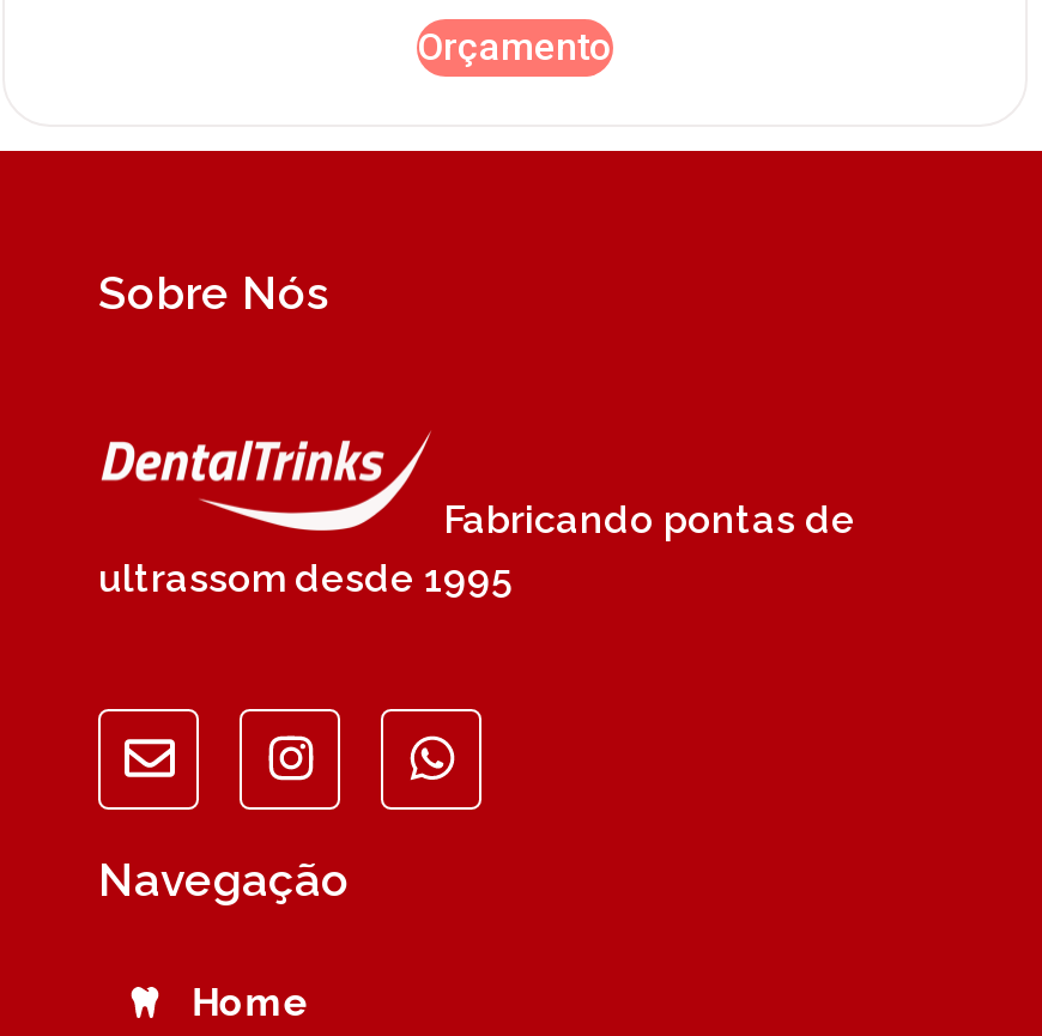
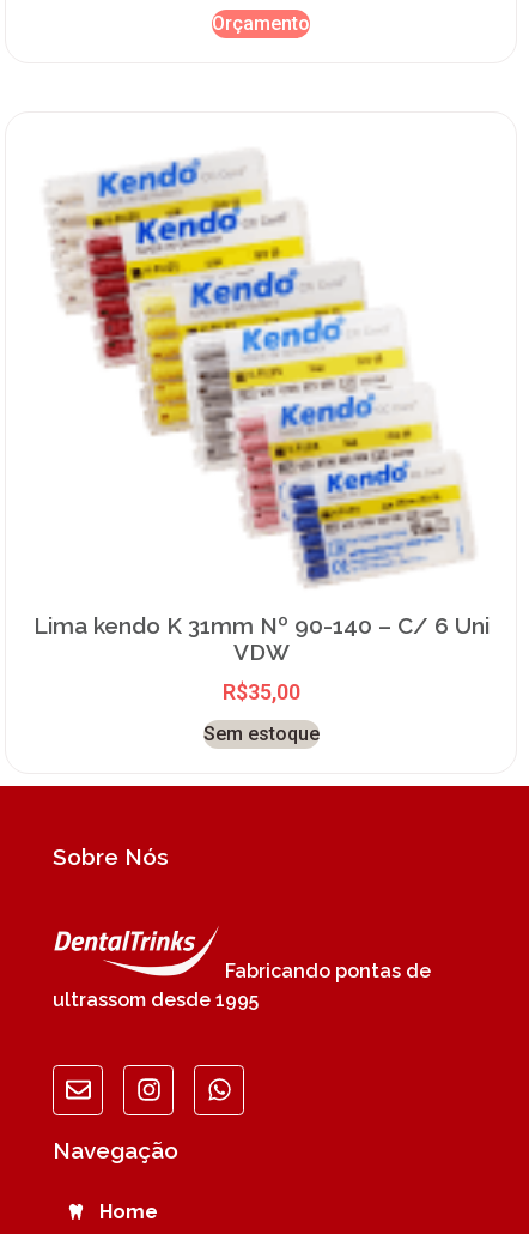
none -> [33,157,489,746] [image] | Lima kendo K 31mm Nº 90-140 – C/ 6 Uni | VDW | R$35,00 | Sem estoque

